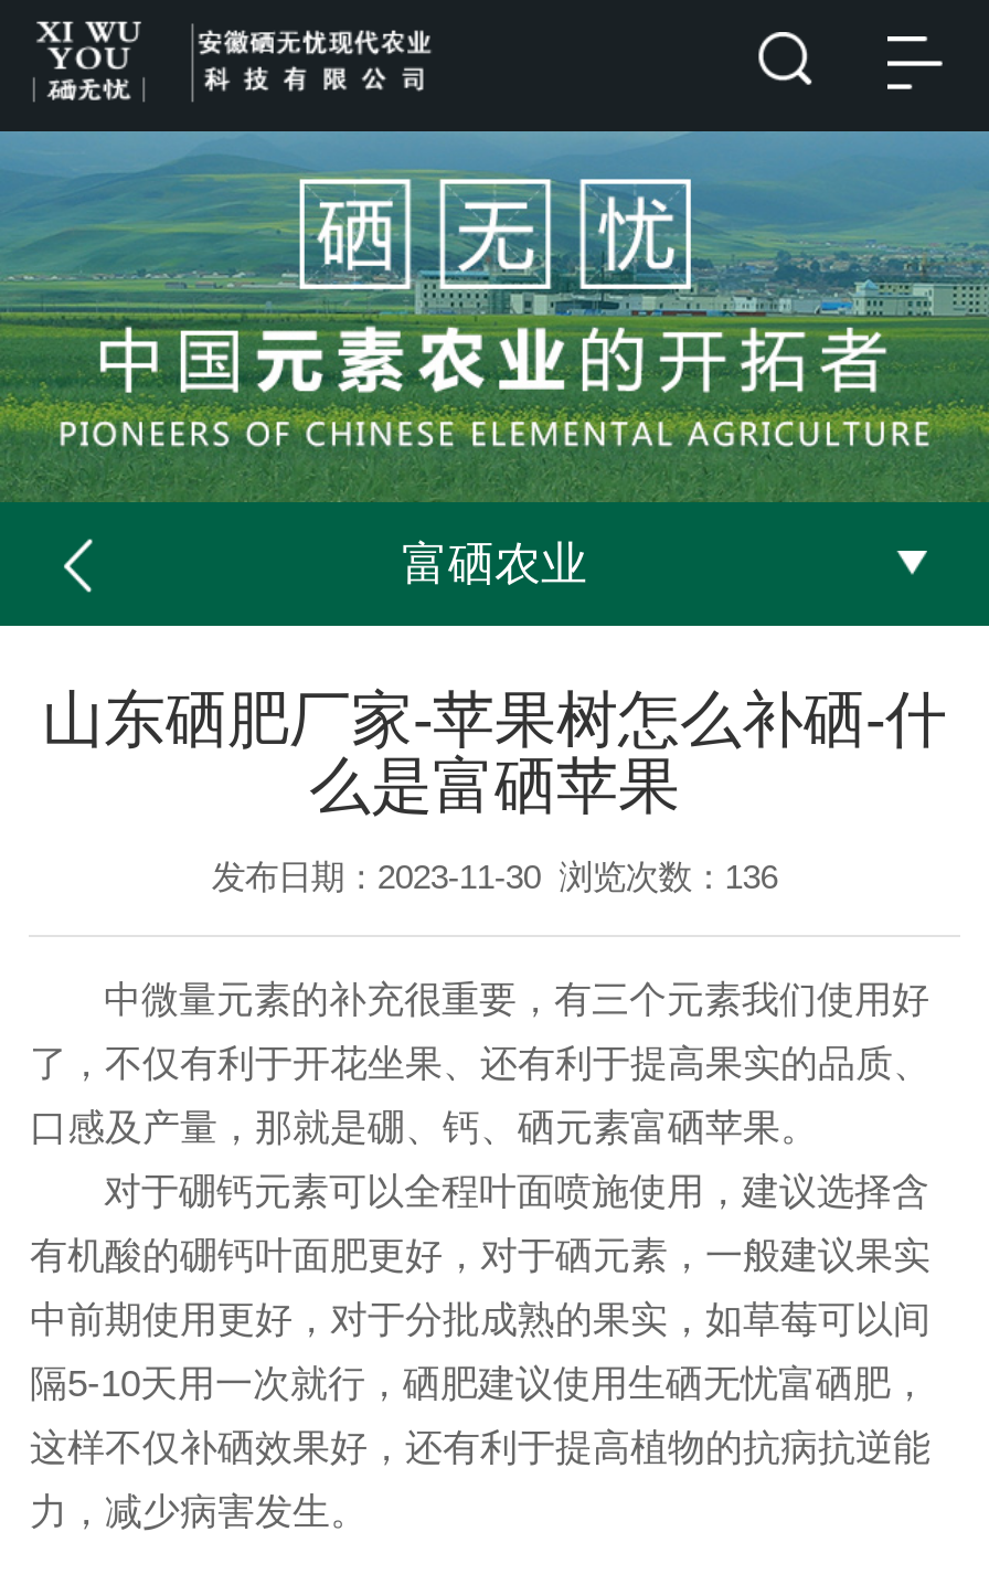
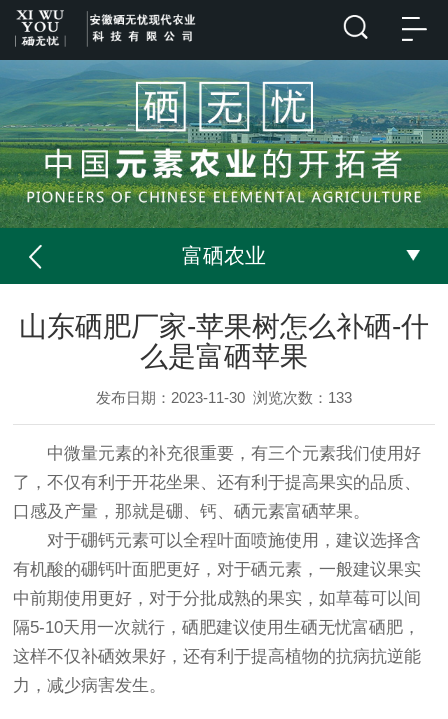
[211,858,778,895] 发布日期：2023-11-30 浏览次数：136 -> [96,389,352,406] 发布日期：2023-11-30 浏览次数：133

